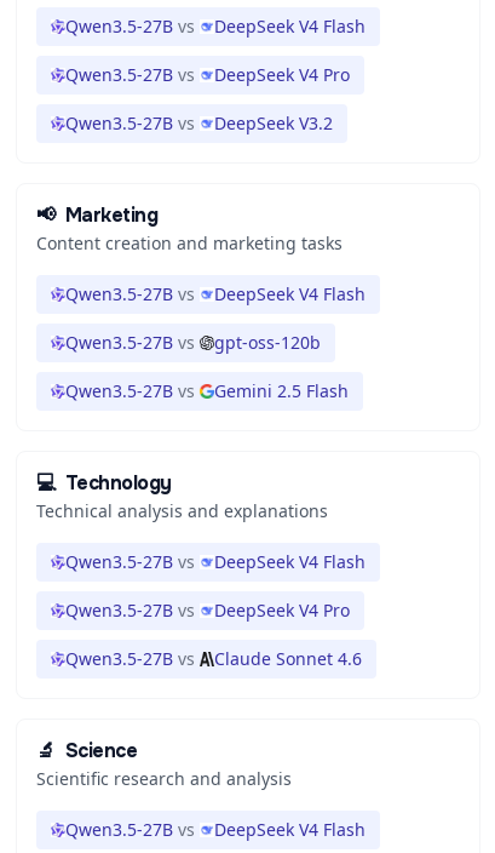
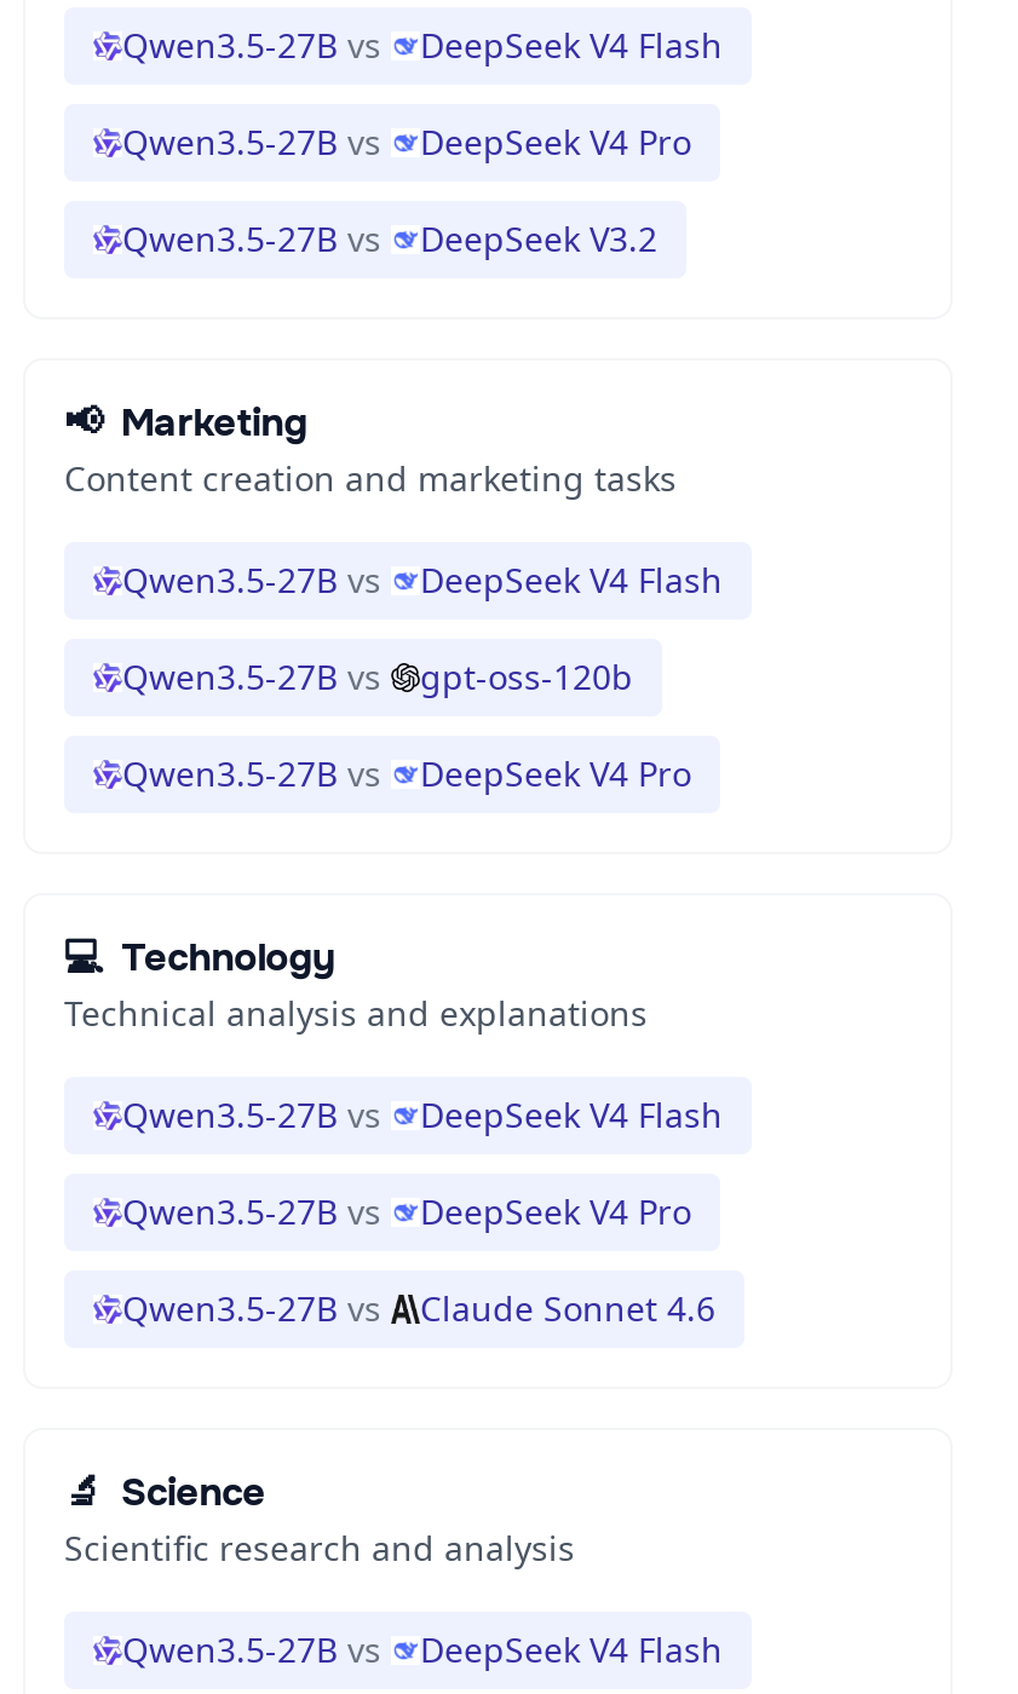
[214,379,349,402] Gemini 2.5 Flash -> [420,750,691,796] DeepSeek V4 Pro

